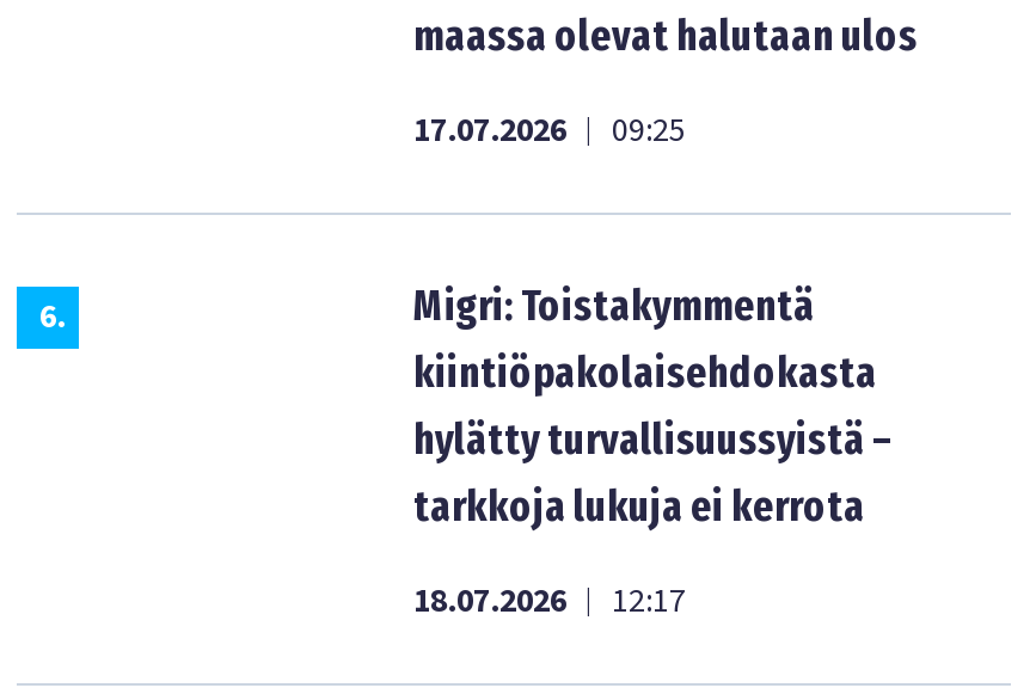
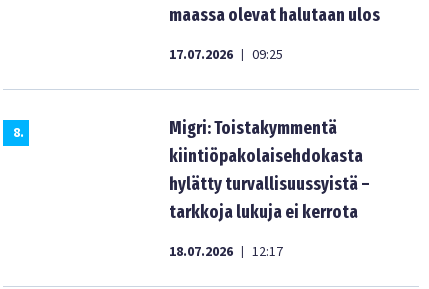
[39,294,66,342] 6. -> [12,123,23,143] 8.

